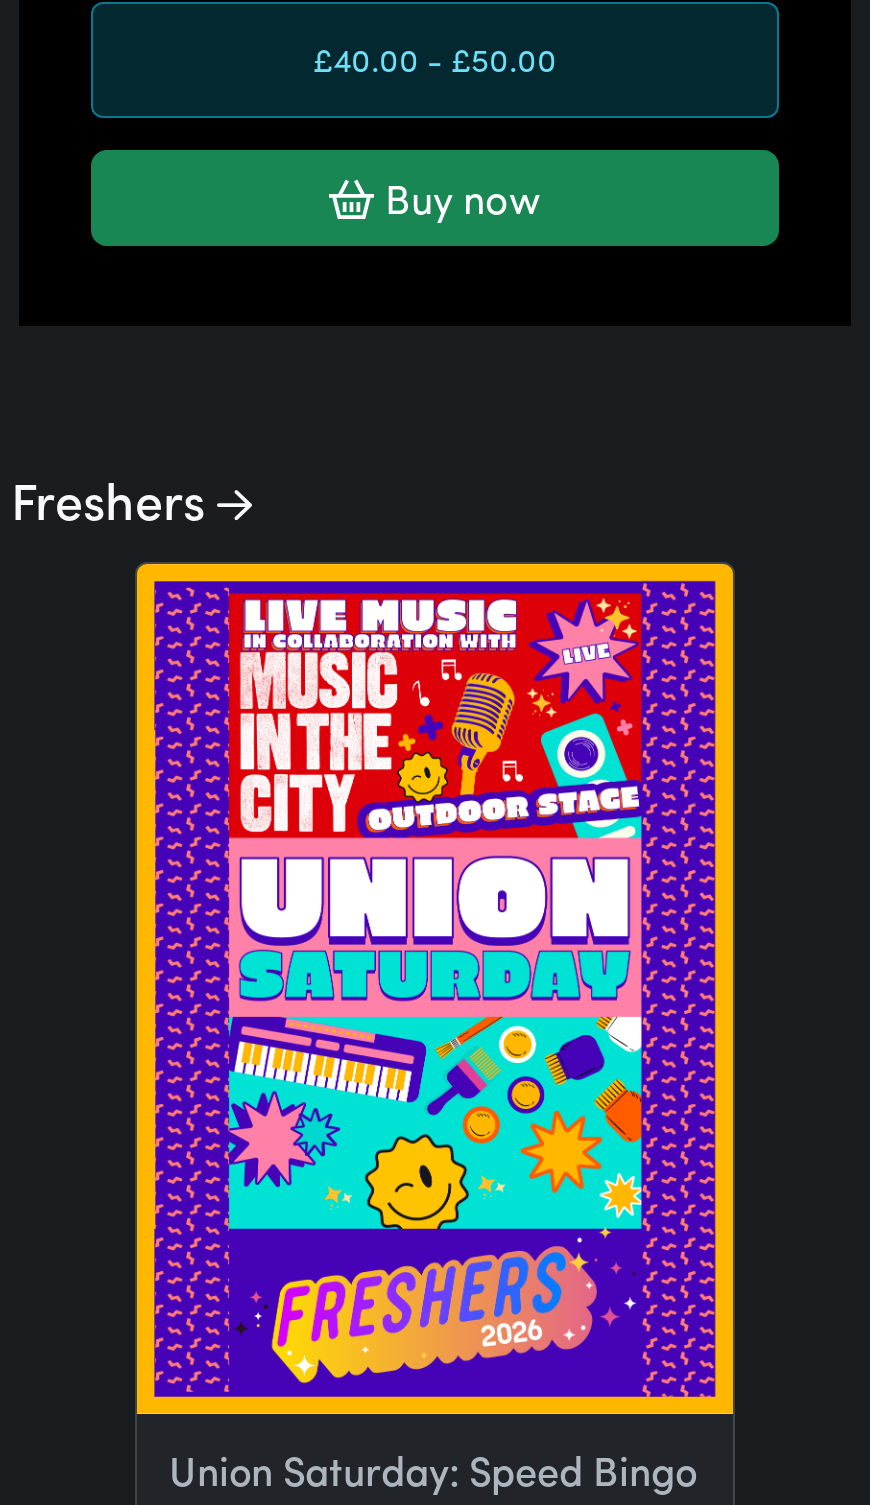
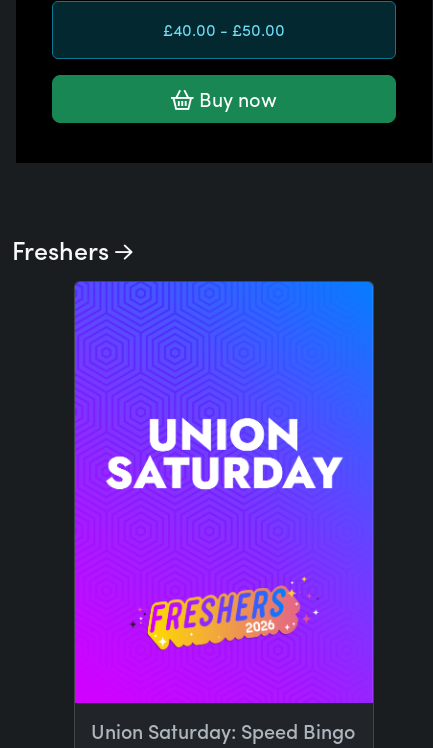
[135,562,735,1416] [image] -> [74,281,374,704] [image]

